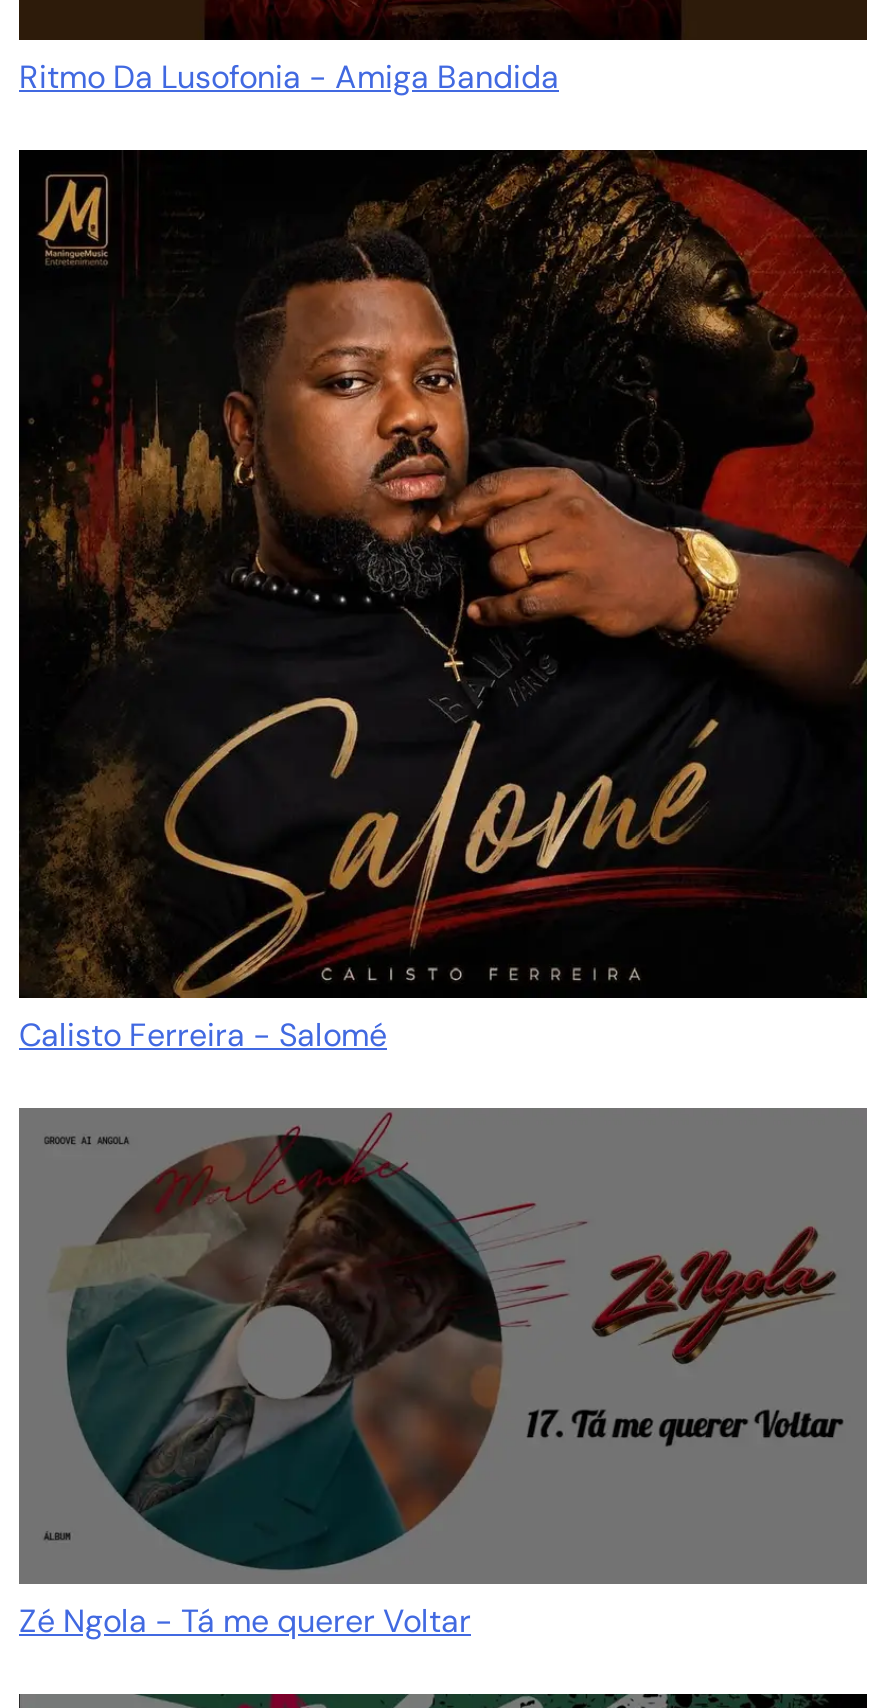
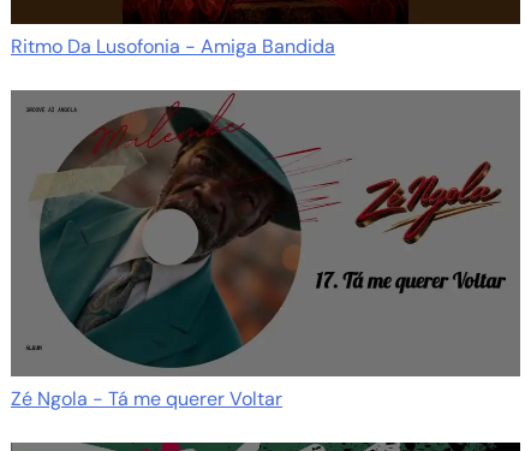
[19,148,867,1055] [image] | Calisto Ferreira - Salomé -> none

